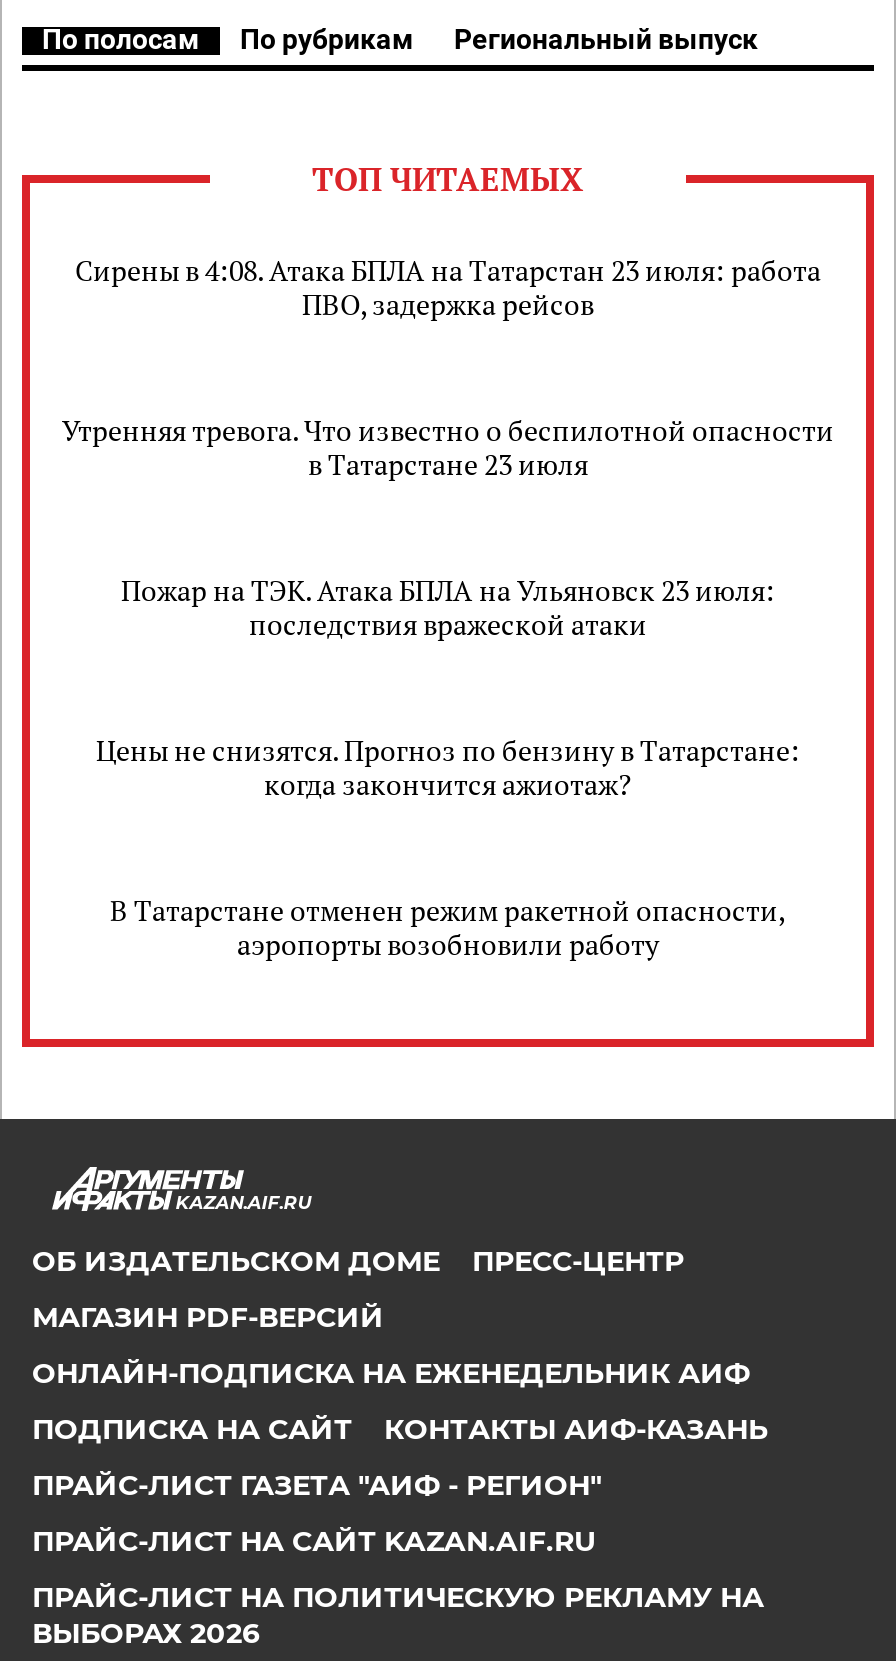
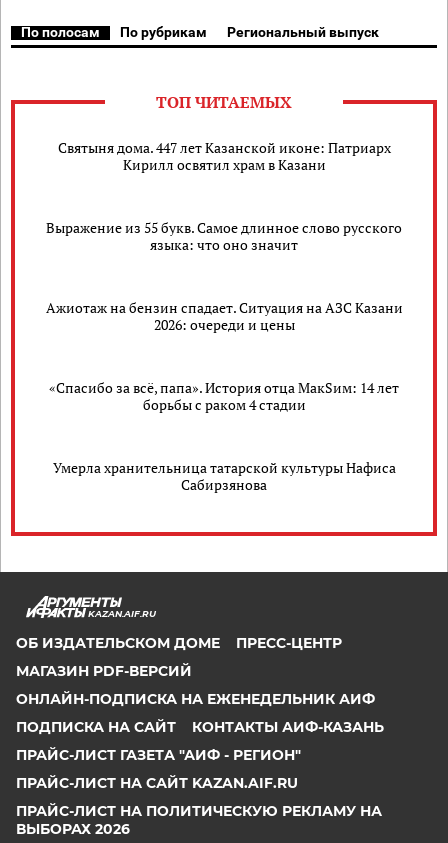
[75,251,821,323] Сирены в 4:08. Атака БПЛА на Татарстан 23 июля: работа | ПВО, задержка рейсов -> [57,138,390,174] Святыня дома. 447 лет Казанской иконе: Патриарх | Кирилл освятил храм в Казани
[62,411,834,483] Утренняя тревога. Что известно о беспилотной опасности | в Татарстане 23 июля -> [46,218,402,254] Выражение из 55 букв. Самое длинное слово русского | языка: что оно значит
[121,571,775,643] Пожар на ТЭК. Атака БПЛА на Ульяновск 23 июля: | последствия вражеской атаки -> [45,298,402,334] Ажиотаж на бензин спадает. Ситуация на АЗС Казани | 2026: очереди и цены
[96,731,800,803] Цены не снизятся. Прогноз по бензину в Татарстане: | когда закончится ажиотаж? -> [49,378,399,414] «Спасибо за всё, папа». История отца МакSим: 14 лет | борьбы с раком 4 стадии
[110,891,786,963] В Татарстане отменен режим ракетной опасности, | аэропорты возобновили работу -> [52,458,395,494] Умерла хранительница татарской культуры Нафиса | Сабирзянова

